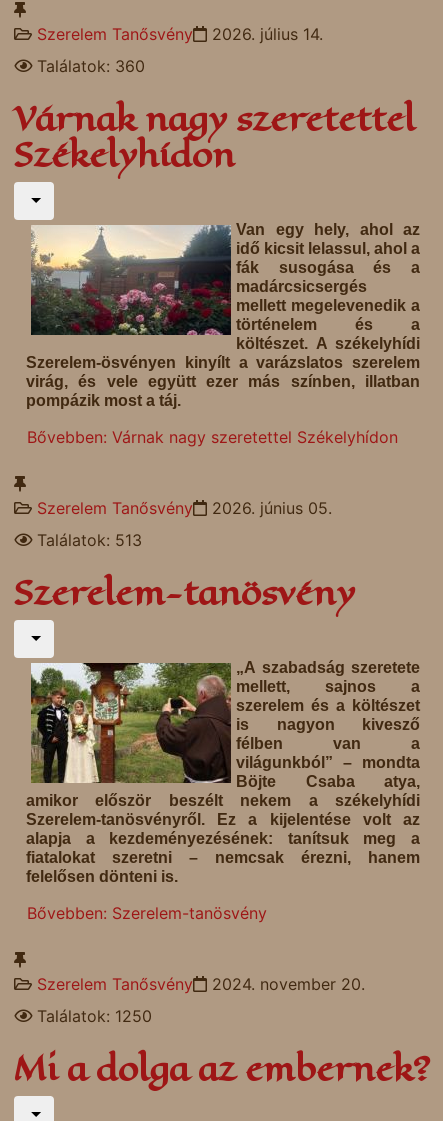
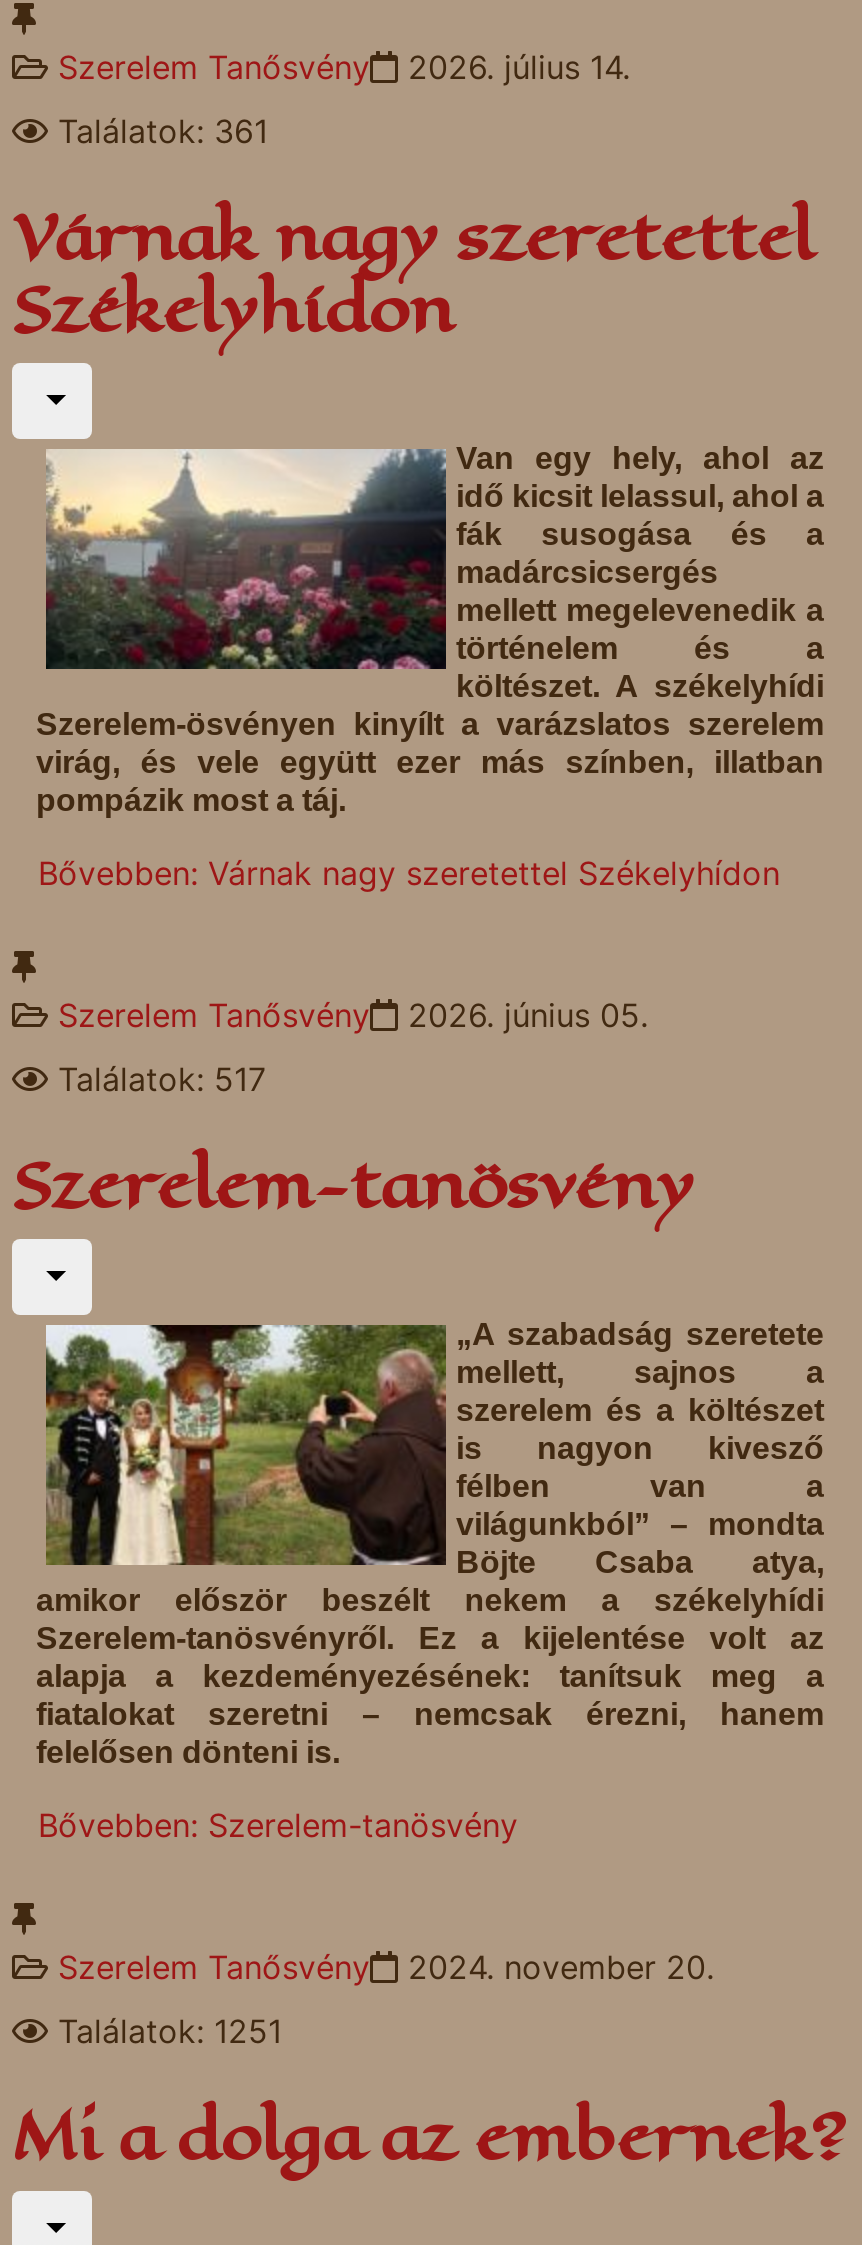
[37,56,145,76] Találatok: 360 -> [58,111,268,151] Találatok: 361
[37,530,142,550] Találatok: 513 -> [58,1059,266,1099] Találatok: 517
[37,1006,152,1026] Találatok: 1250 -> [58,2011,282,2051] Találatok: 1251

